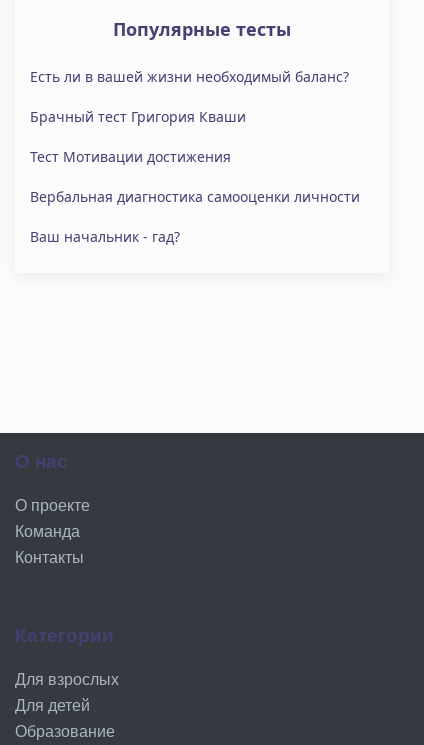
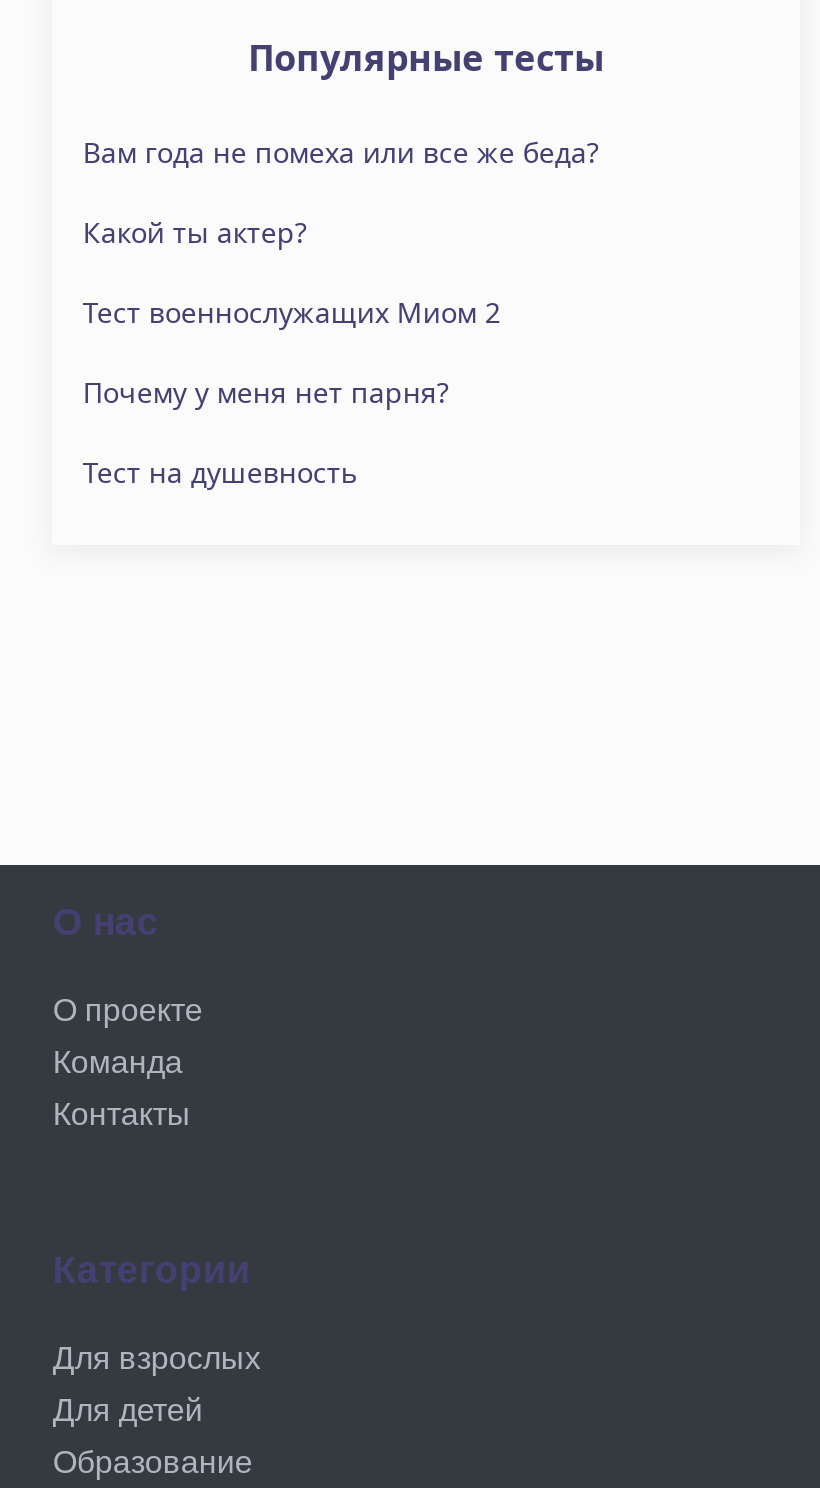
[30,67,349,86] Есть ли в вашей жизни необходимый баланс? -> [83,133,599,171] Вам года не помеха или все же беда?
[30,107,246,126] Брачный тест Григория Кваши -> [83,213,307,251] Какой ты актер?
[30,147,231,166] Тест Мотивации достижения -> [83,293,501,331] Тест военнослужащих Миом 2
[30,187,360,206] Вербальная диагностика самооценки личности -> [83,373,449,411] Почему у меня нет парня?
[30,227,180,246] Ваш начальник - гад? -> [83,453,357,491] Тест на душевность

